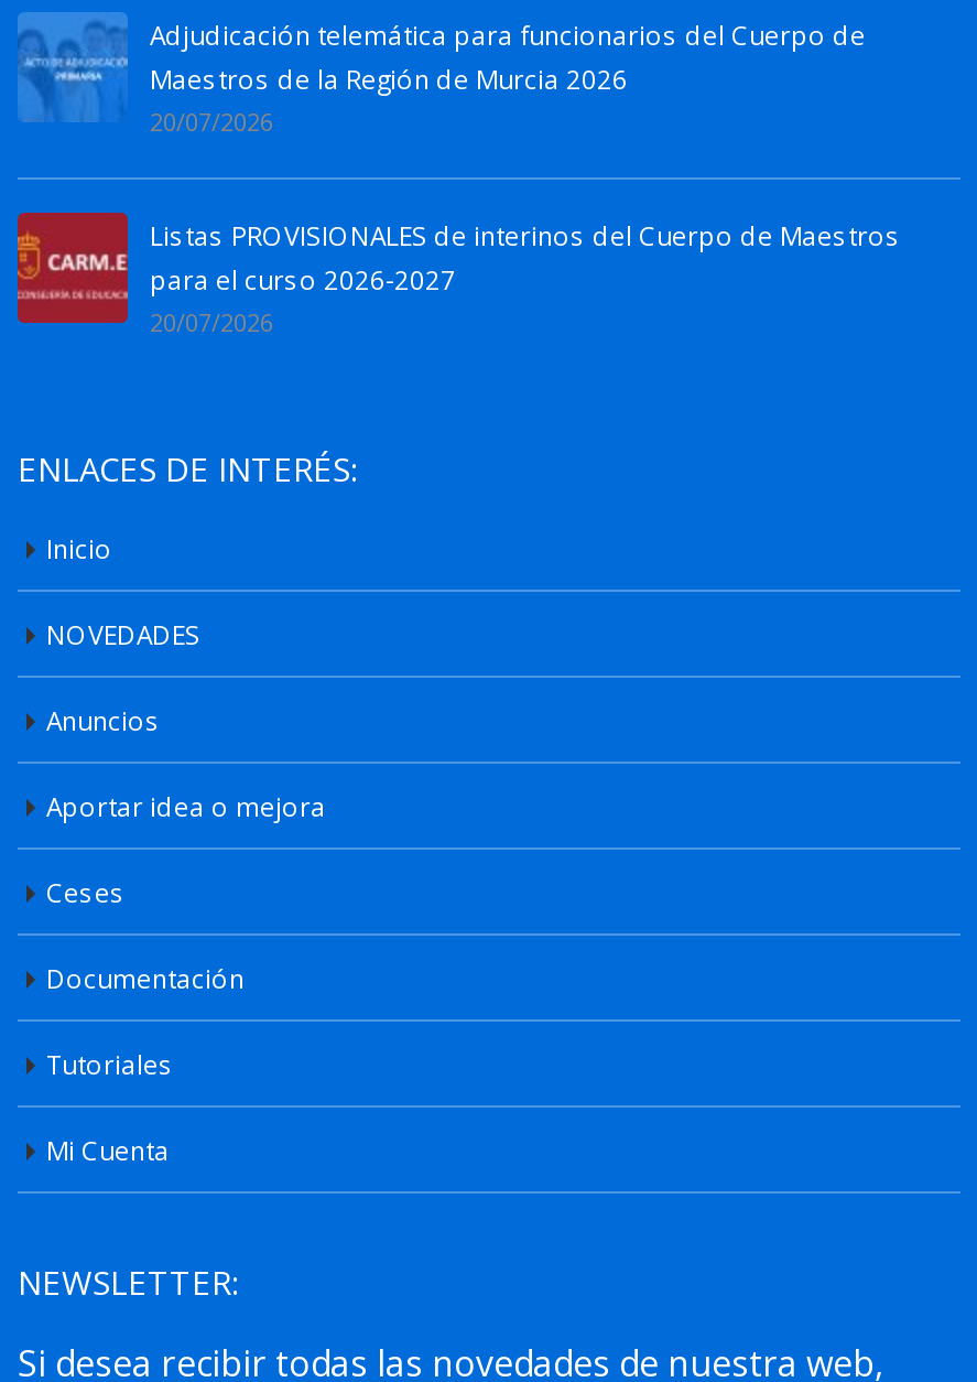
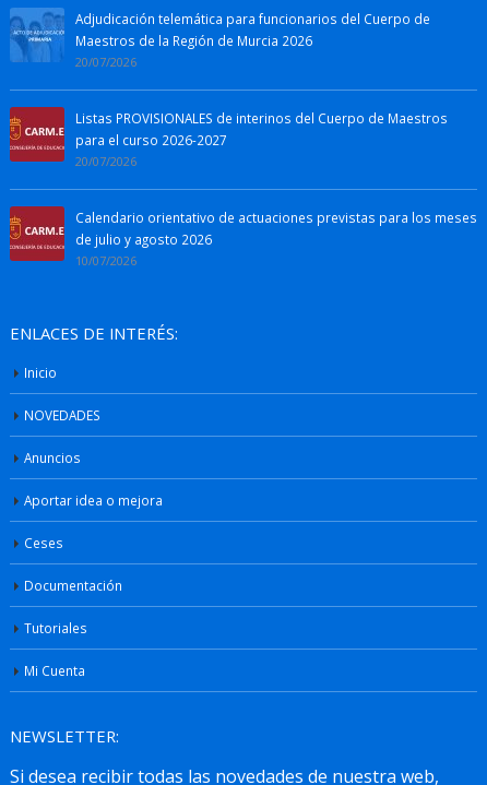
none -> [75,208,477,268] Calendario orientativo de actuaciones previstas para los meses | de julio y agosto 2026 | 10/07/2026

